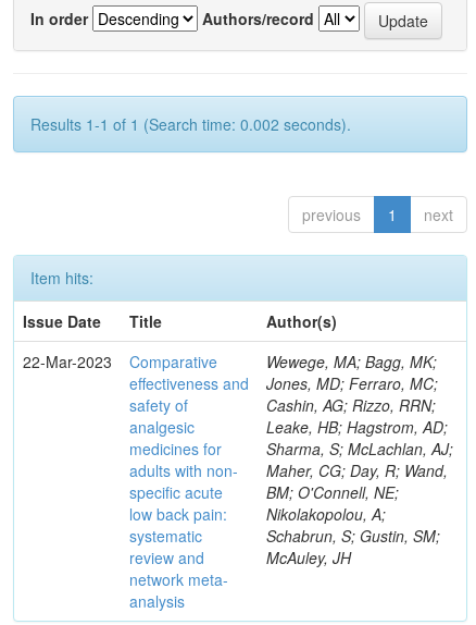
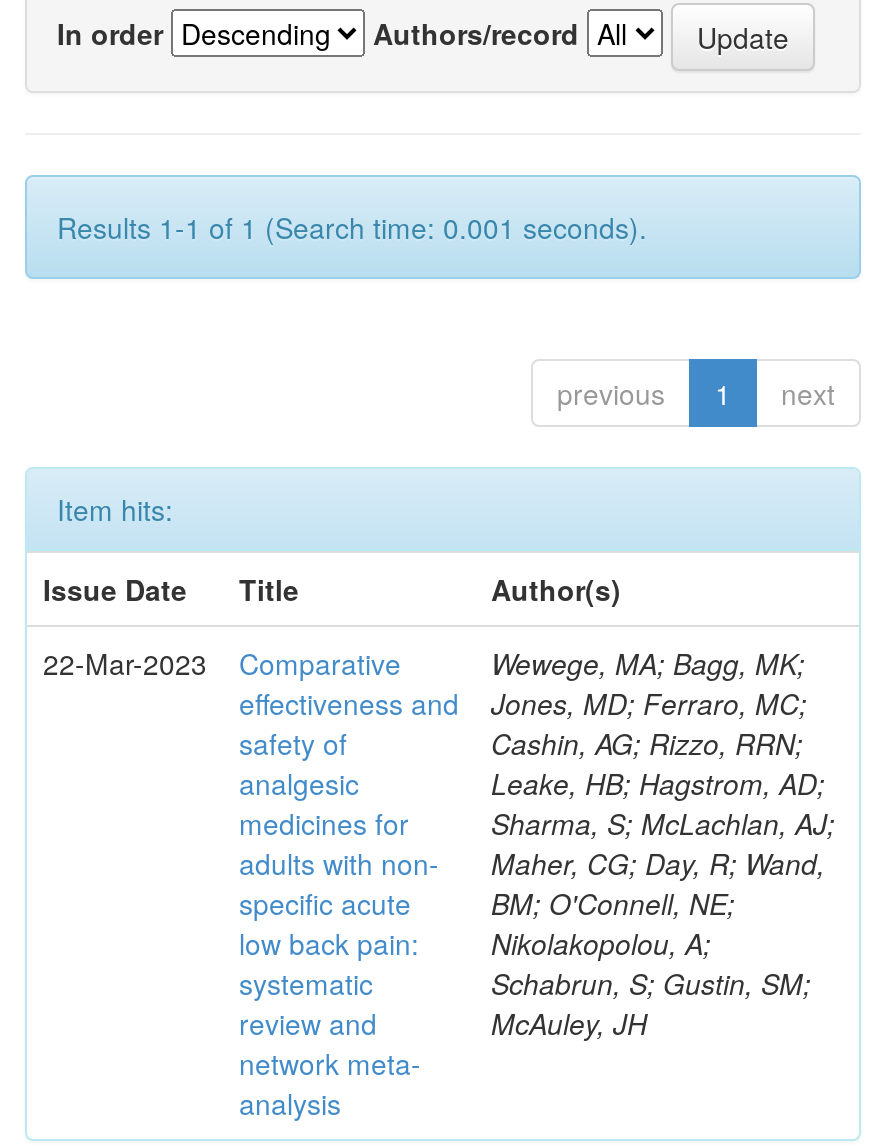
[30,113,351,135] Results 1-1 of 1 (Search time: 0.002 seconds). -> [57,207,647,247] Results 1-1 of 1 (Search time: 0.001 seconds).

